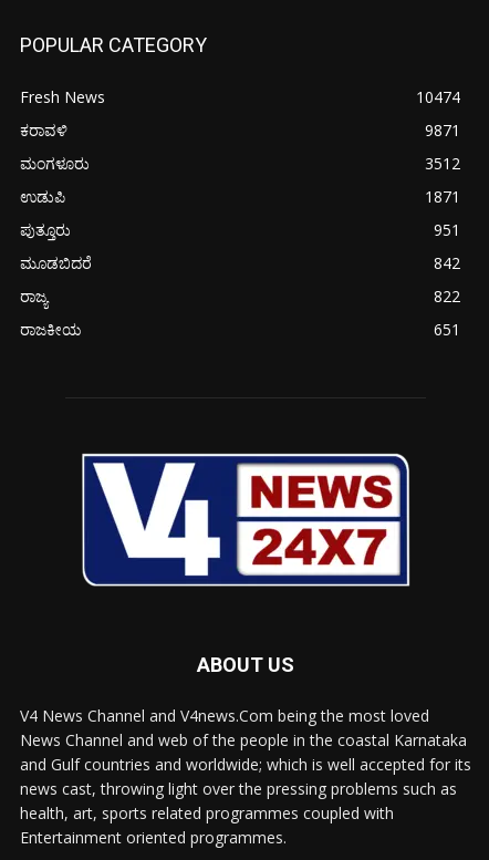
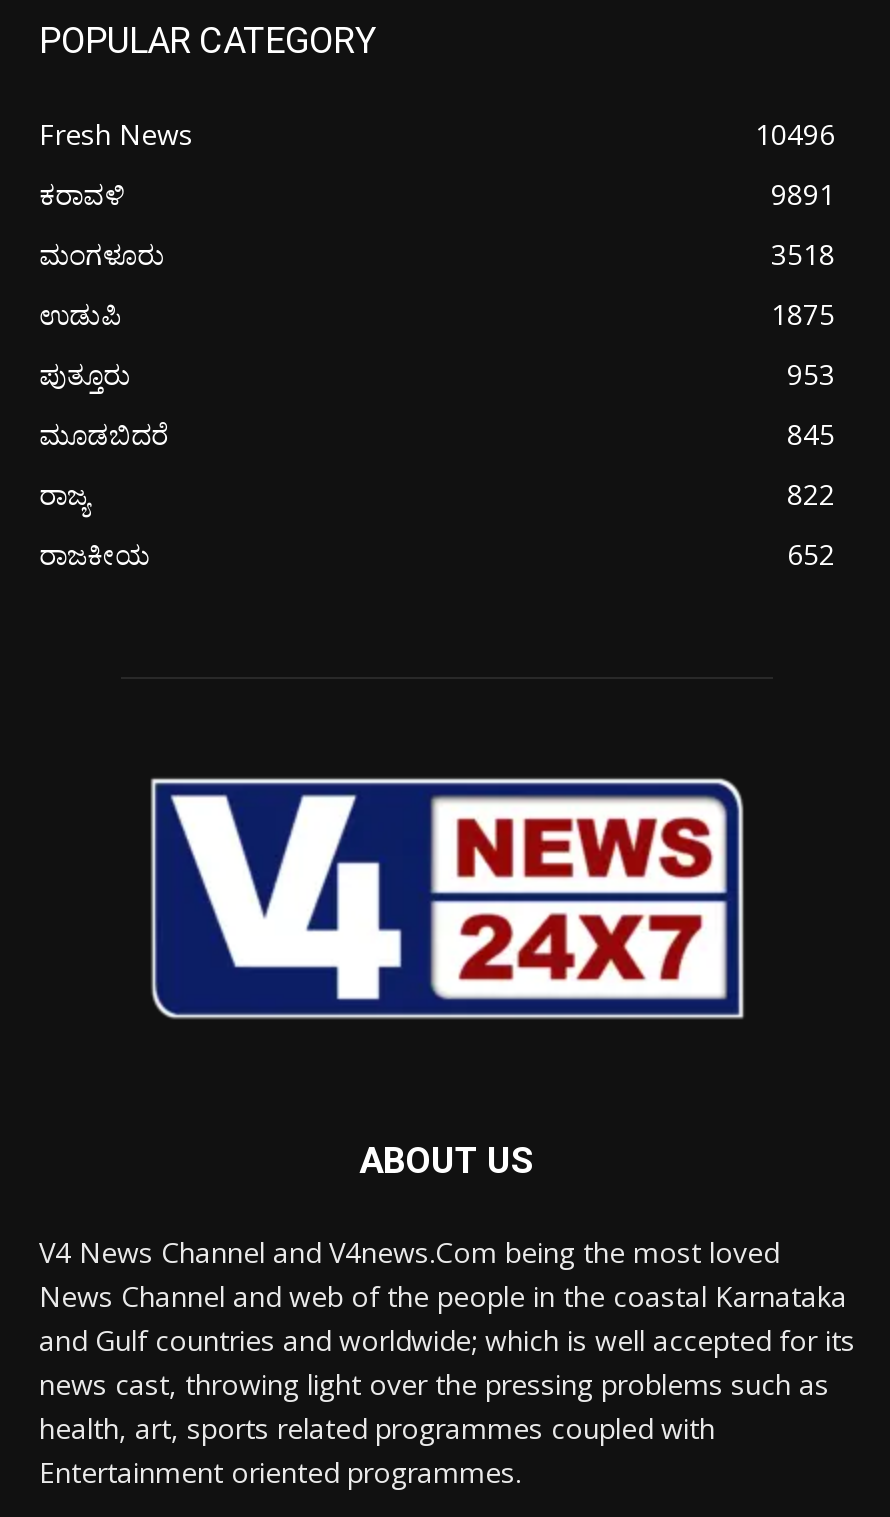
[416,86,460,107] 10474 -> [755,115,835,153] 10496
[425,120,460,141] 9871 -> [771,175,835,213] 9891
[425,153,460,174] 3512 -> [771,235,835,273] 3518
[425,186,460,207] 1871 -> [771,295,835,333] 1875
[434,219,460,240] 951 -> [787,355,835,393] 953
[434,252,460,273] 842 -> [787,415,835,453] 845
[434,319,460,340] 651 -> [787,535,835,573] 652

